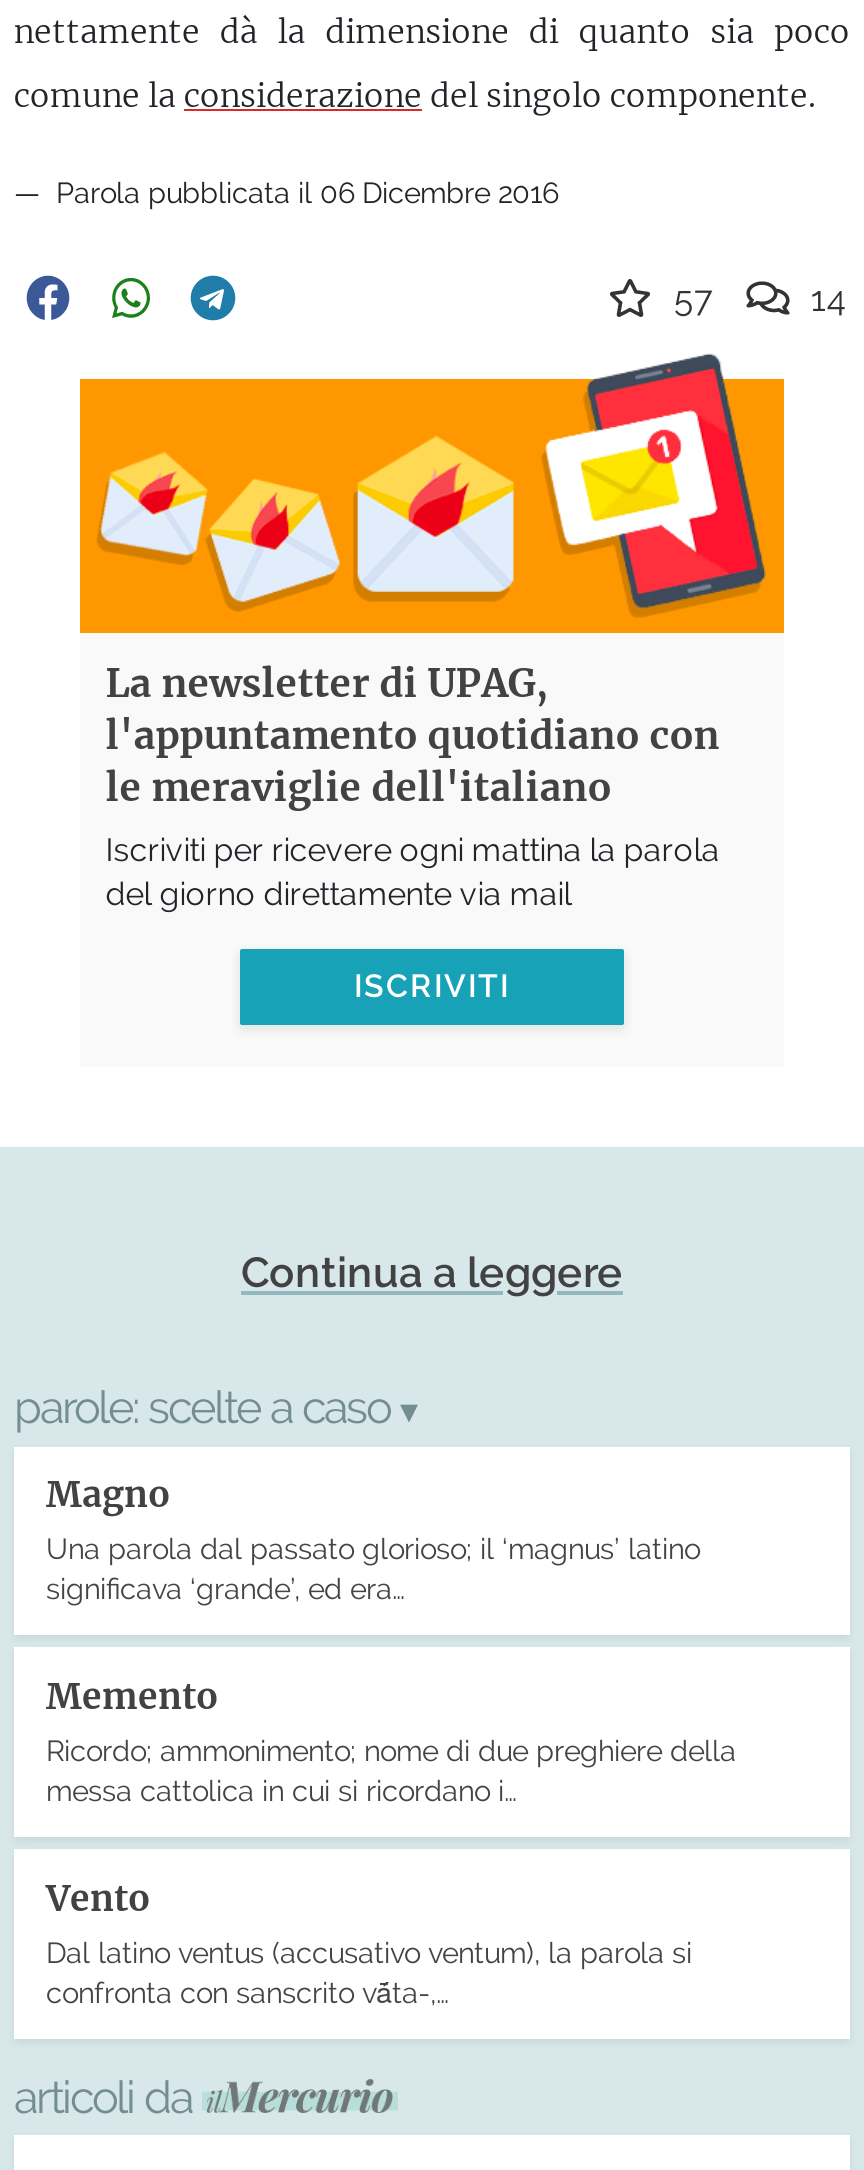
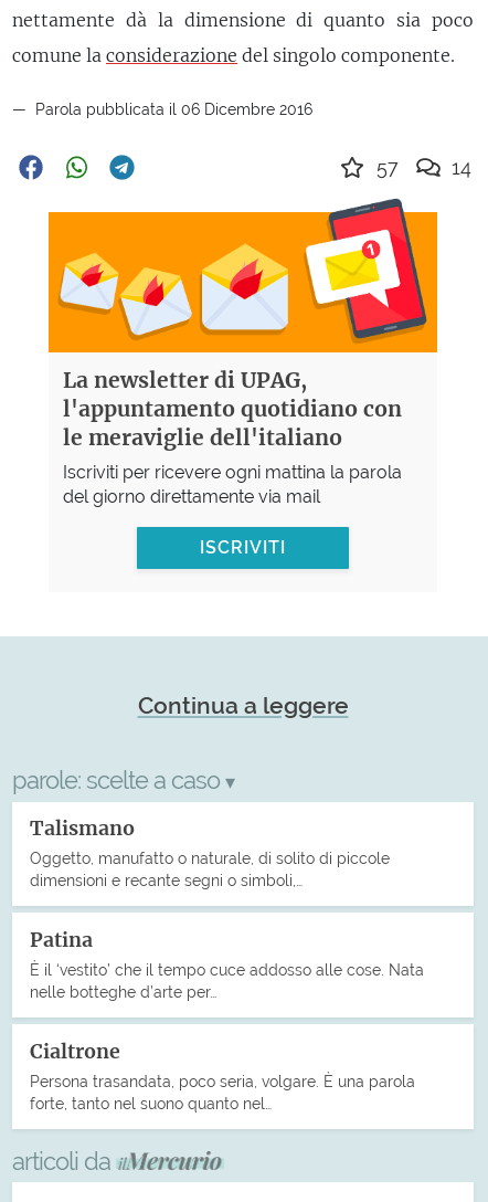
[46,1474,700,1605] Magno | Una parola dal passato glorioso; il ‘magnus’ latino | significava ‘grande’, ed era… -> [30,817,390,889] Talismano | Oggetto, manufatto o naturale, di solito di piccole | dimensioni e recante segni o simboli,…
[46,1675,736,1807] Memento | Ricordo; ammonimento; nome di due preghiere della | messa cattolica in cui si ricordano i… -> [30,928,424,1001] Patina | È il ‘vestito’ che il tempo cuce addosso alle cose. Nata | nelle botteghe d’arte per…
[46,1877,692,2008] Vento | Dal latino ventus (accusativo ventum), la parola si | confronta con sanscrito vā́ta-,… -> [30,1039,415,1112] Cialtrone | Persona trasandata, poco seria, volgare. È una parola | forte, tanto nel suono quanto nel…

